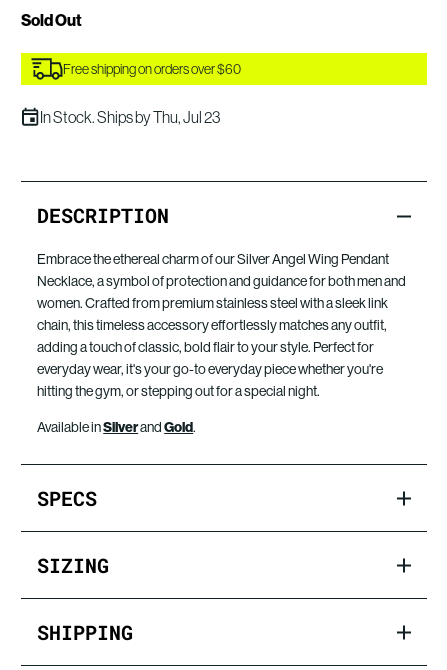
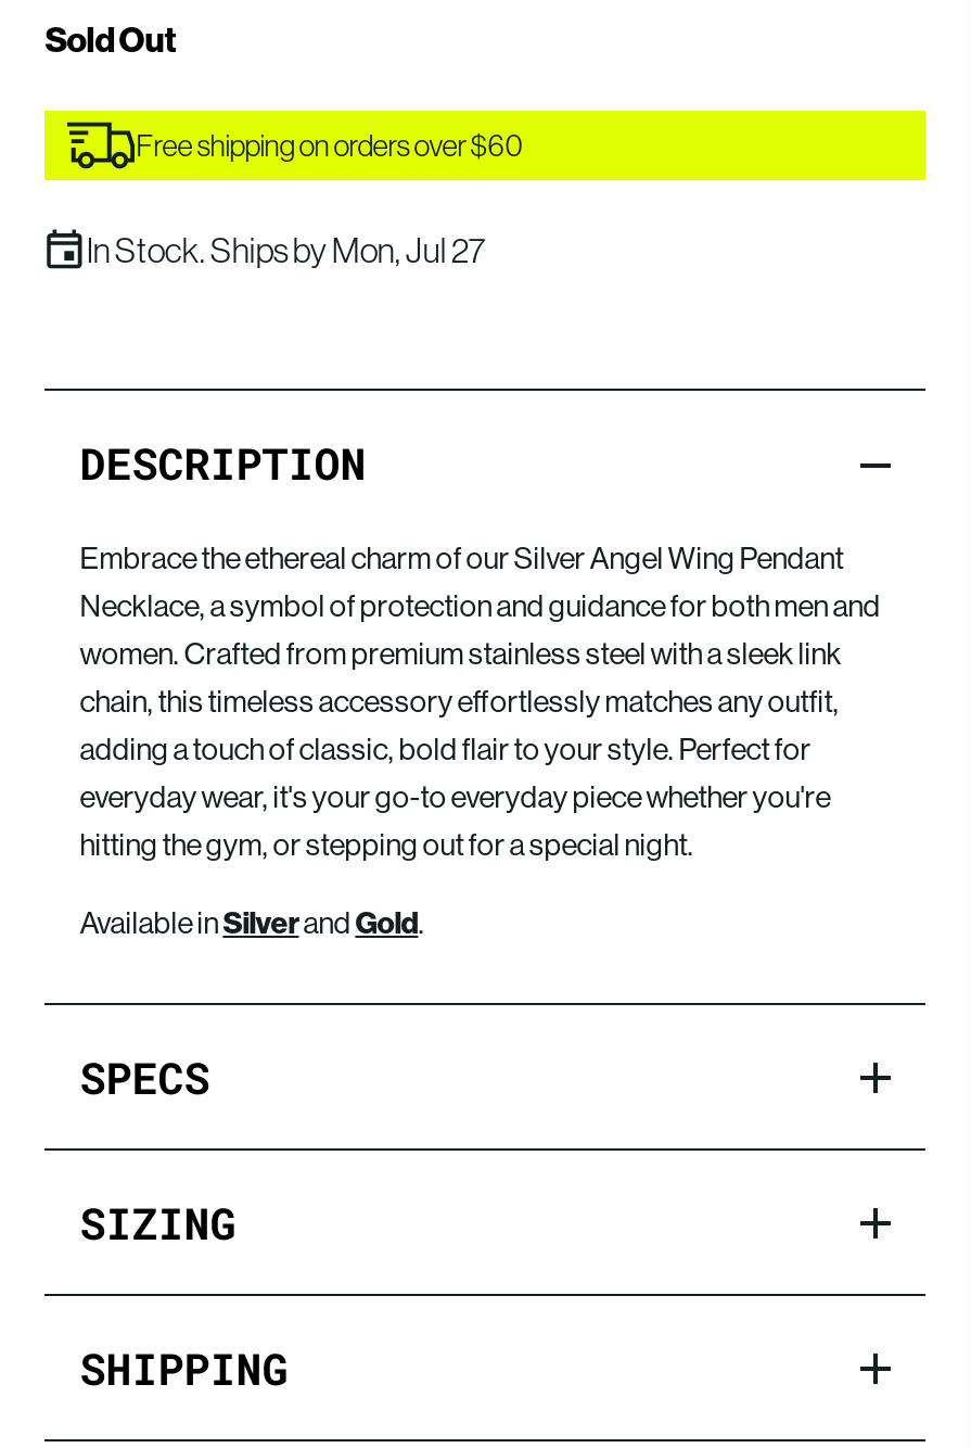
[40,108,220,126] In Stock. Ships by Thu, Jul 23 -> [87,230,486,269] In Stock. Ships by Mon, Jul 27

